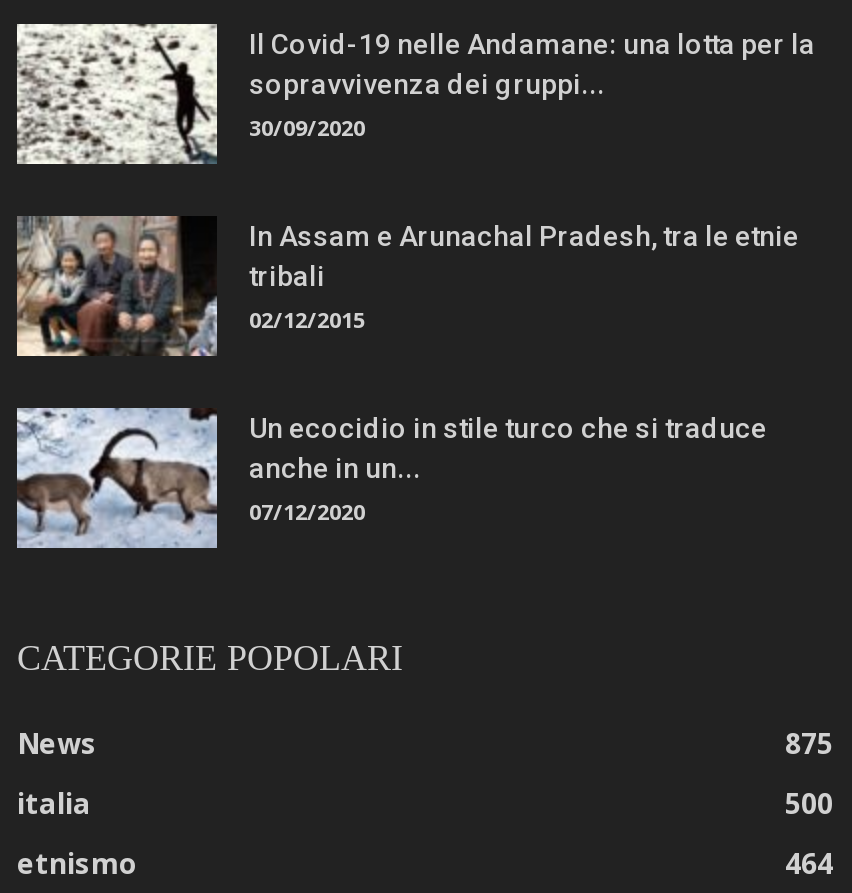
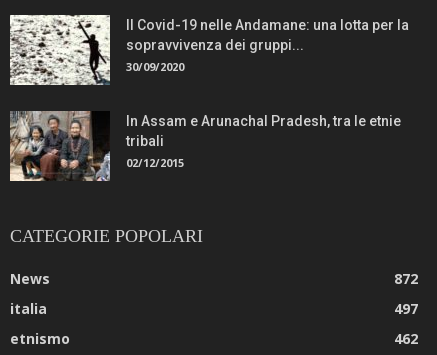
[15,406,767,550] [image] | Un ecocidio in stile turco che si traduce | anche in un... | 07/12/2020 -> none
[785,723,833,761] 875 -> [394,269,418,288] 872
[785,783,833,821] 500 -> [394,299,418,318] 497
[785,843,833,881] 464 -> [394,329,418,348] 462

